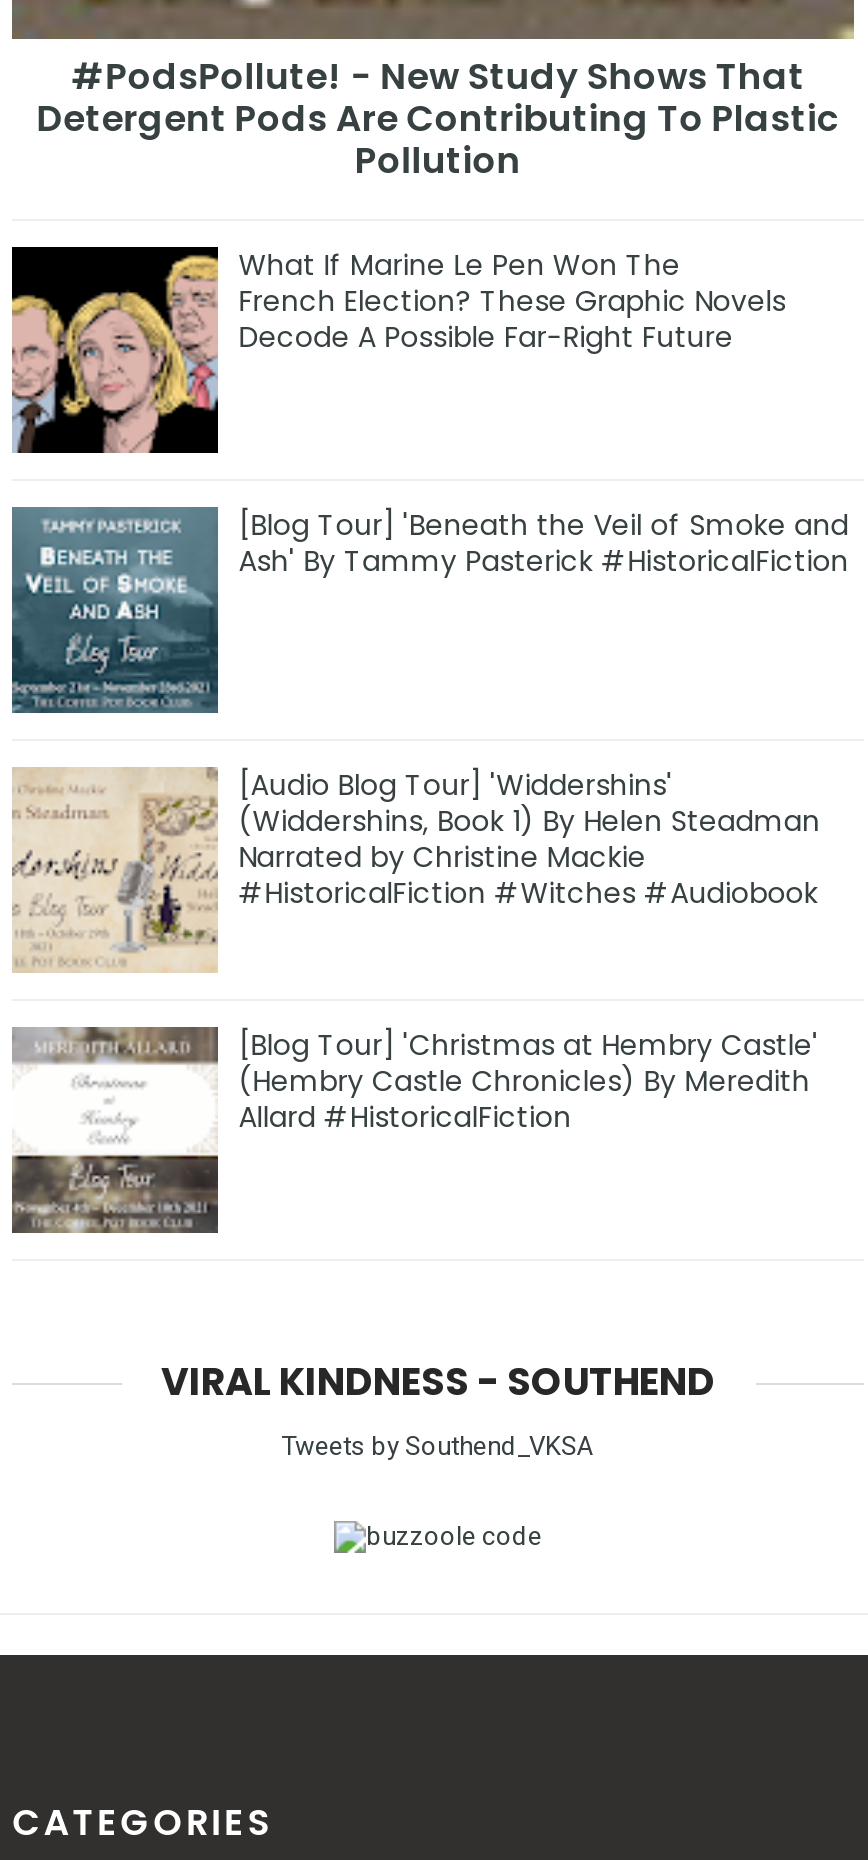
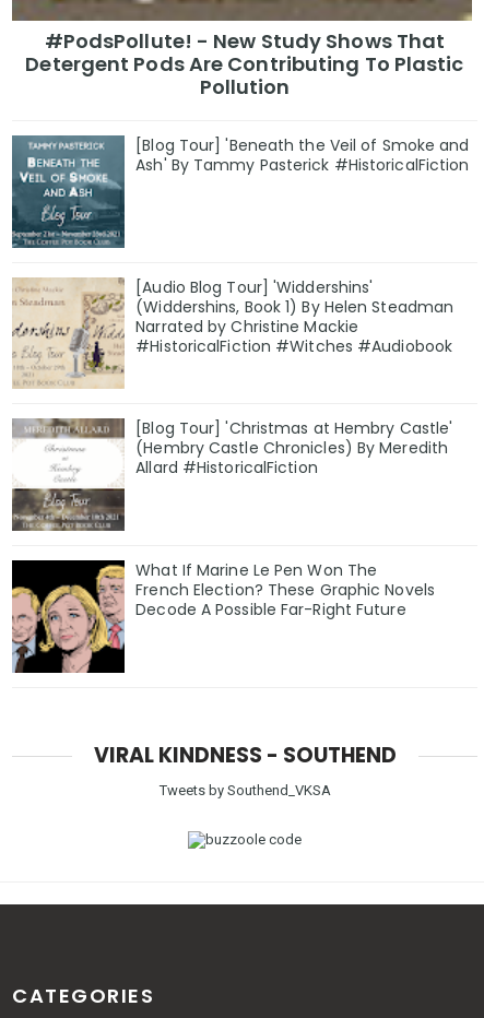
moved [10,246,786,454] -> [11,559,435,673]: [image] | What If Marine Le Pen Won The | French Election? These Graphic Novels | Decode A Possible Far-Right Future
moved [10,505,849,1137] -> [11,134,469,479]: [image] | [Blog Tour] 'Beneath the Veil of Smoke and | Ash' By Tammy Pasterick #HistoricalFiction | ... | (Hembry Castle Chronicles) By Meredith | Allard #HistoricalFiction

